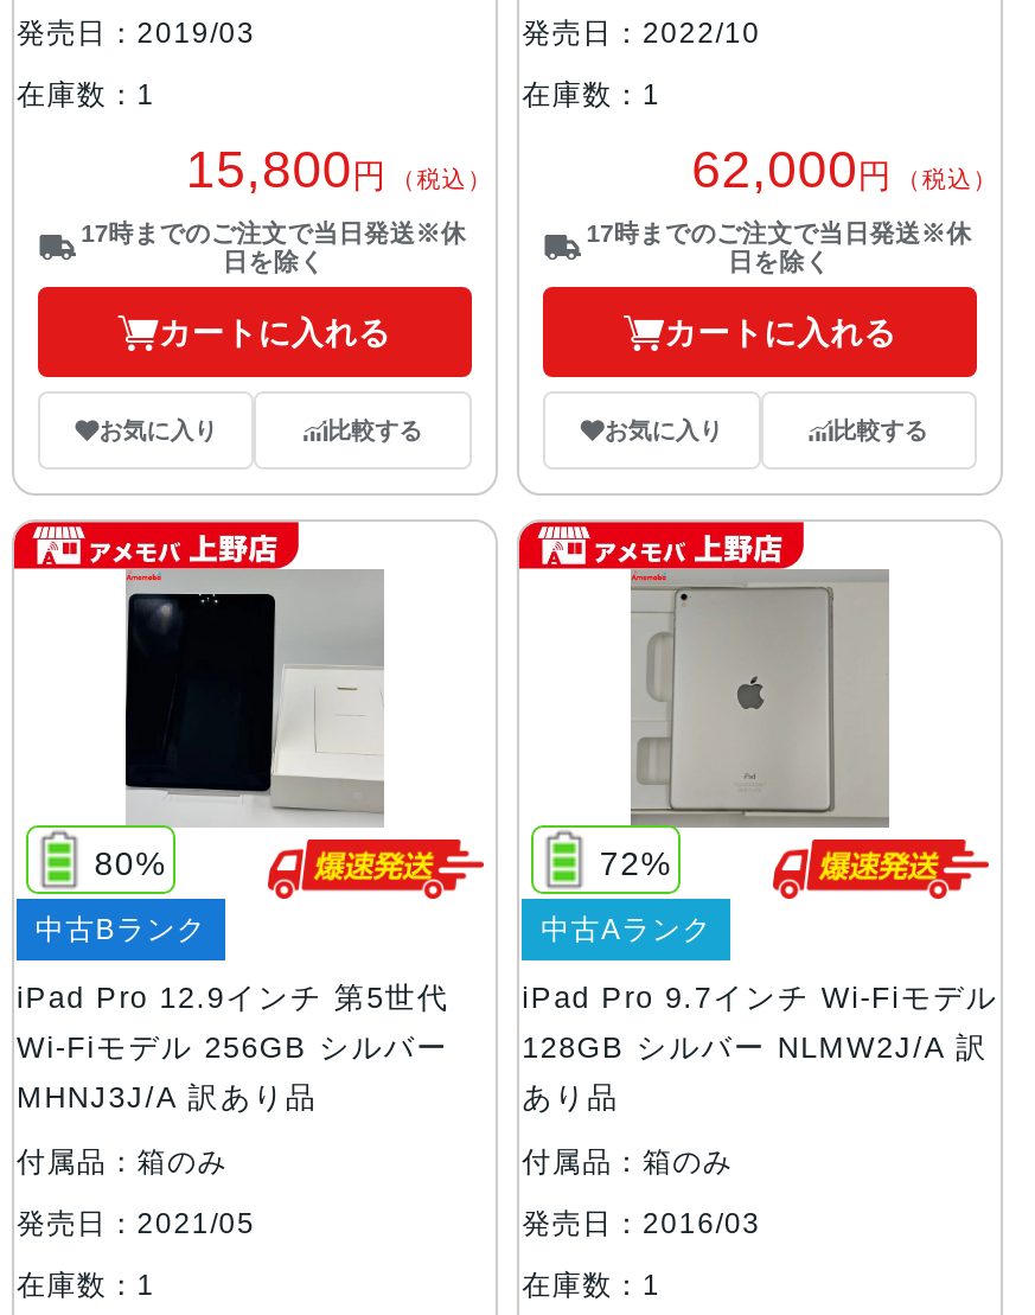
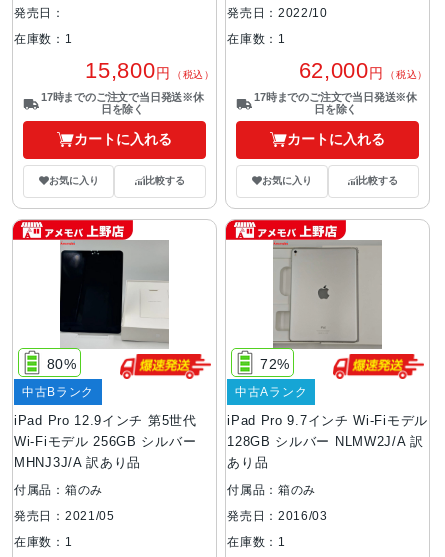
[17,15,255,49] 発売日：2019/03 -> [14,6,65,20] 発売日：

